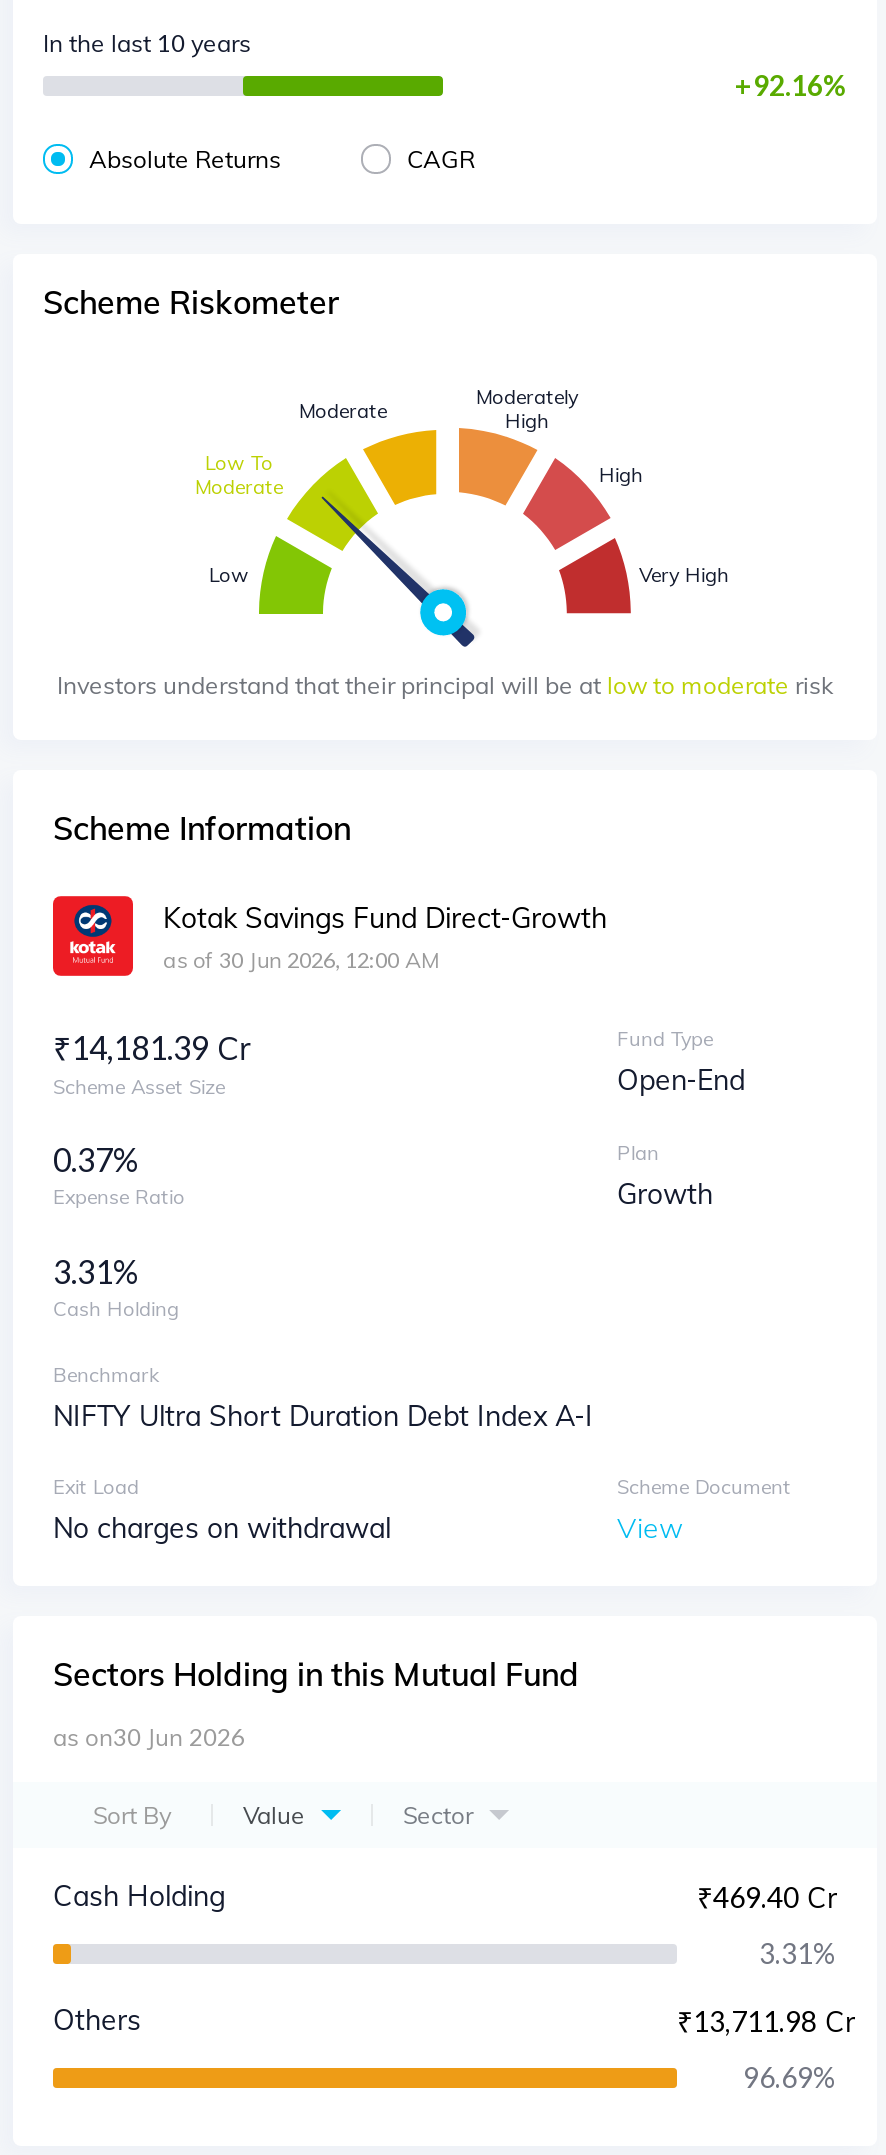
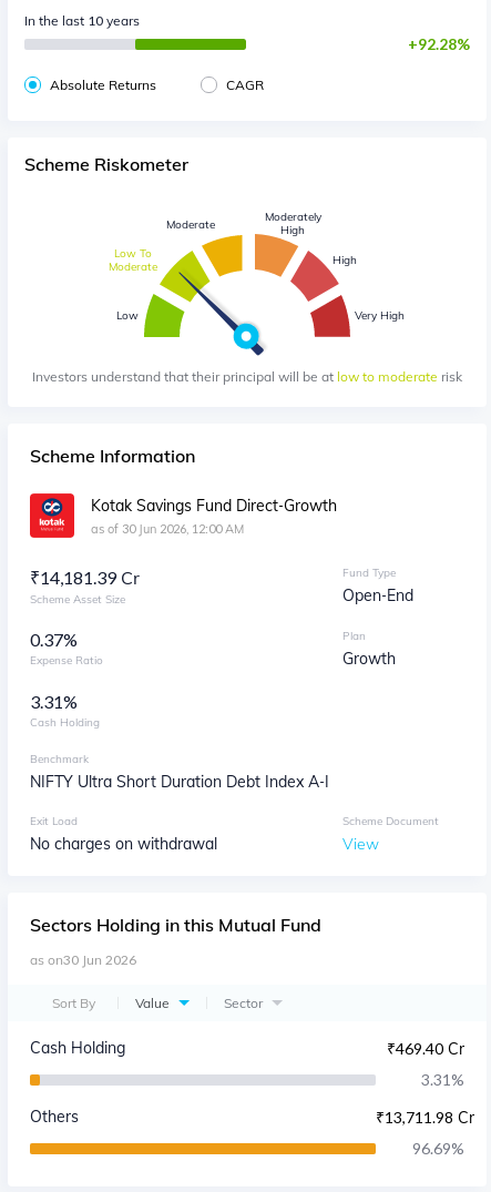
[753,68,847,104] 92.16% -> [418,34,470,54] 92.28%

